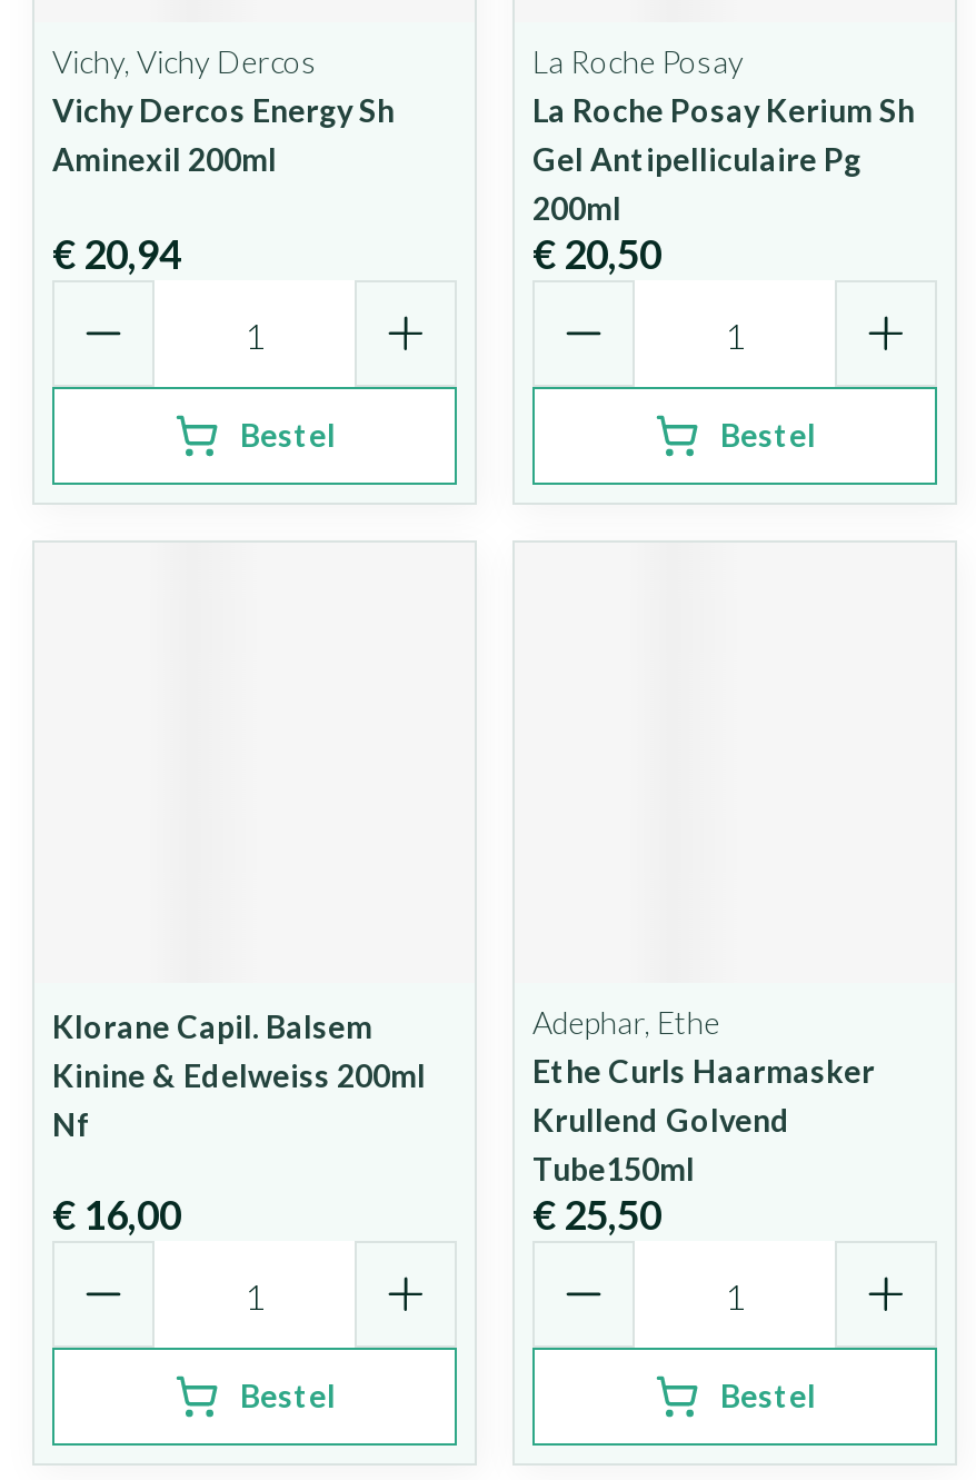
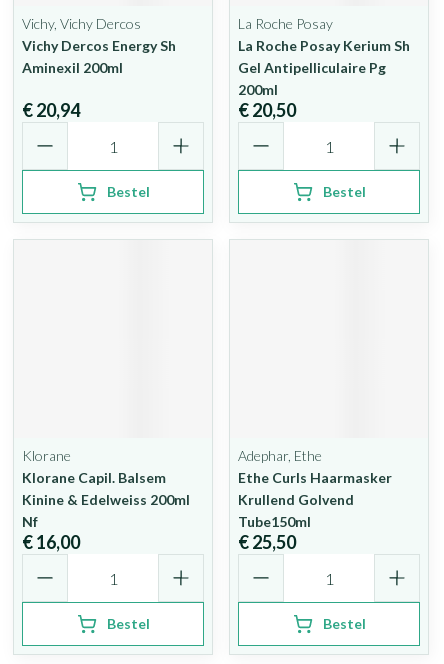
moved [52,1007,426,1143] -> [22,469,190,530]: Klorane Capil. Balsem | Kinine & Edelweiss 200ml | Nf
none -> [22,447,71,464] Klorane

